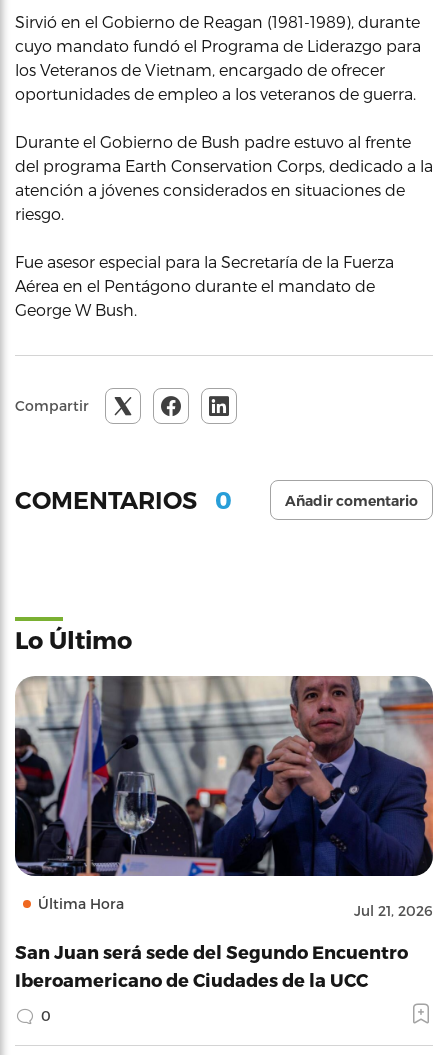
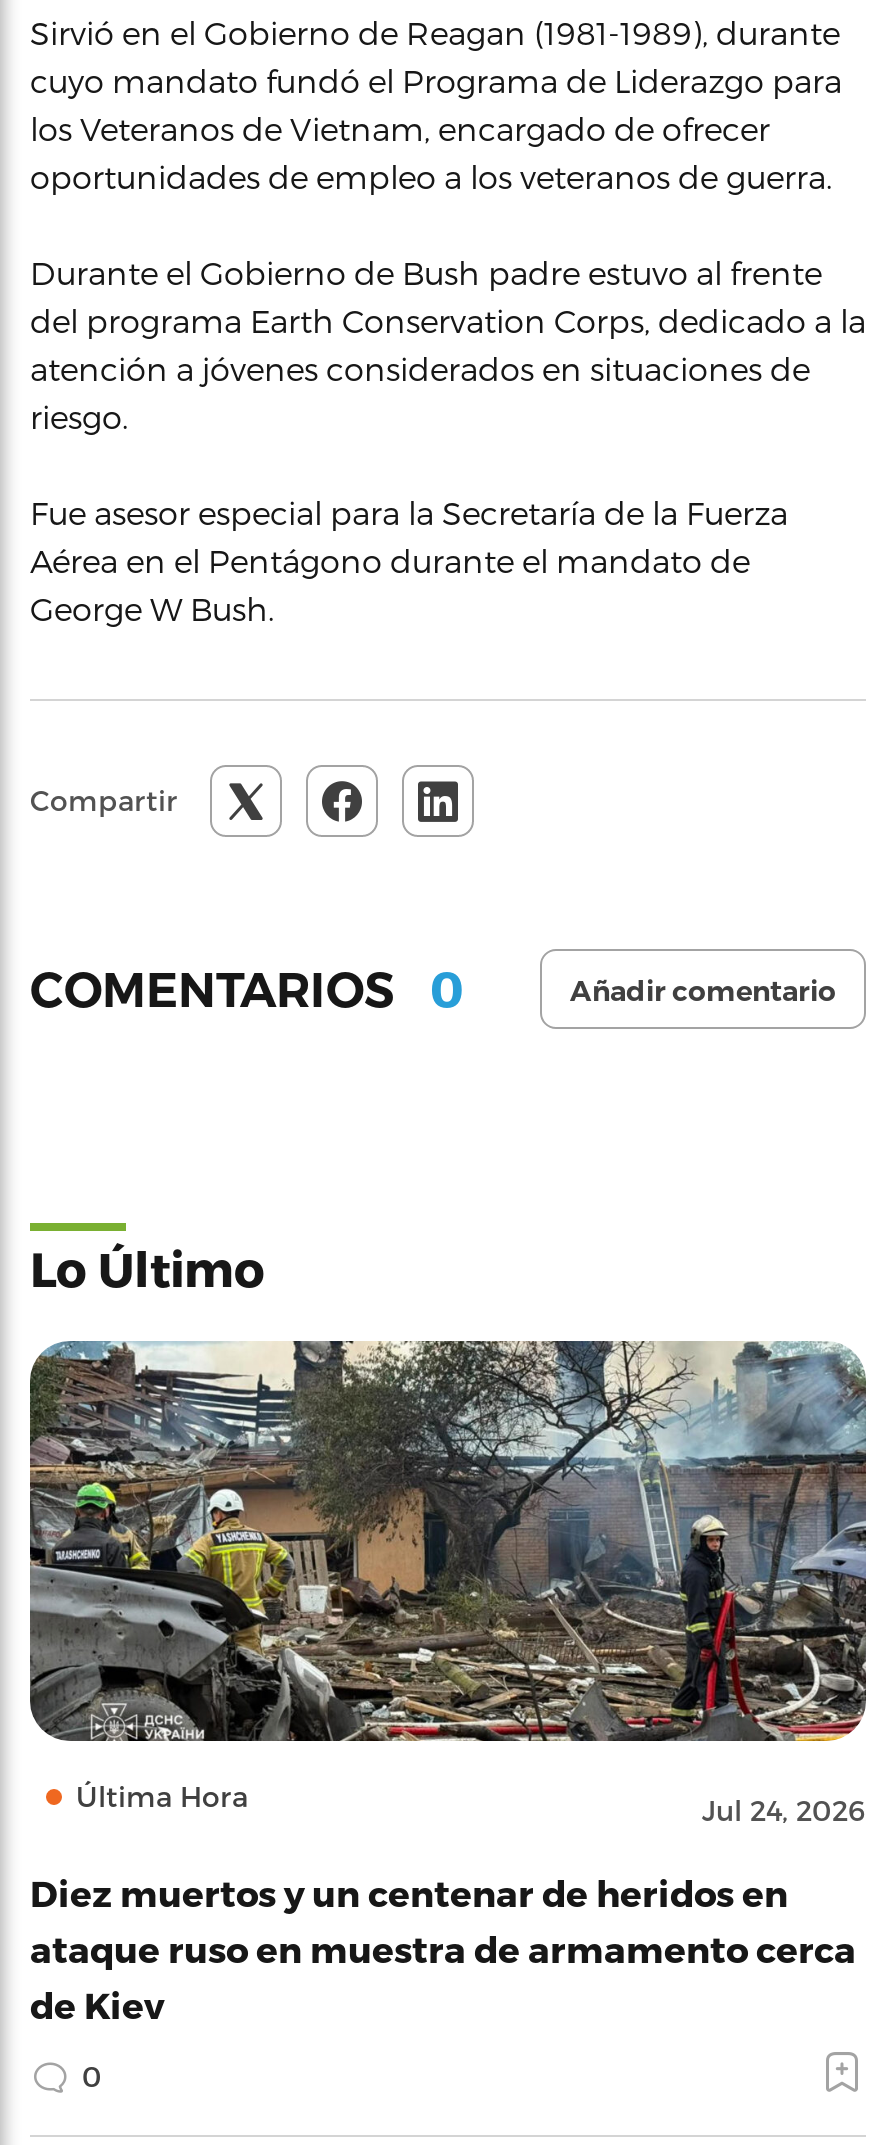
[14,675,434,919] [image] | Jul 21, 2026 -> [28,1339,868,1827] [image] | Jul 24, 2026
[15,941,408,990] San Juan será sede del Segundo Encuentro | Iberoamericano de Ciudades de la UCC -> [30,1871,856,2025] Diez muertos y un centenar de heridos en | ataque ruso en muestra de armamento cerca | de Kiev

